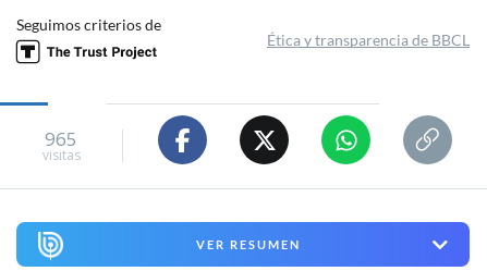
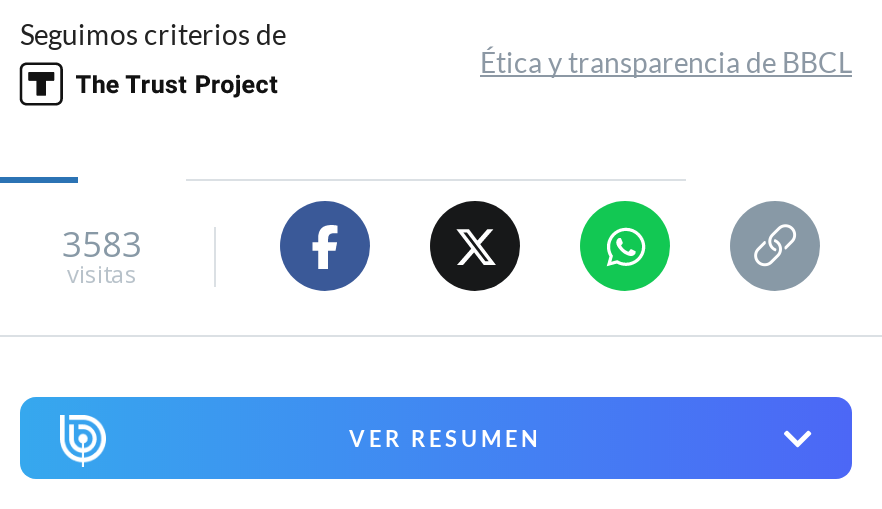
[45,126,77,151] 965 -> [62,221,142,267] 3583

